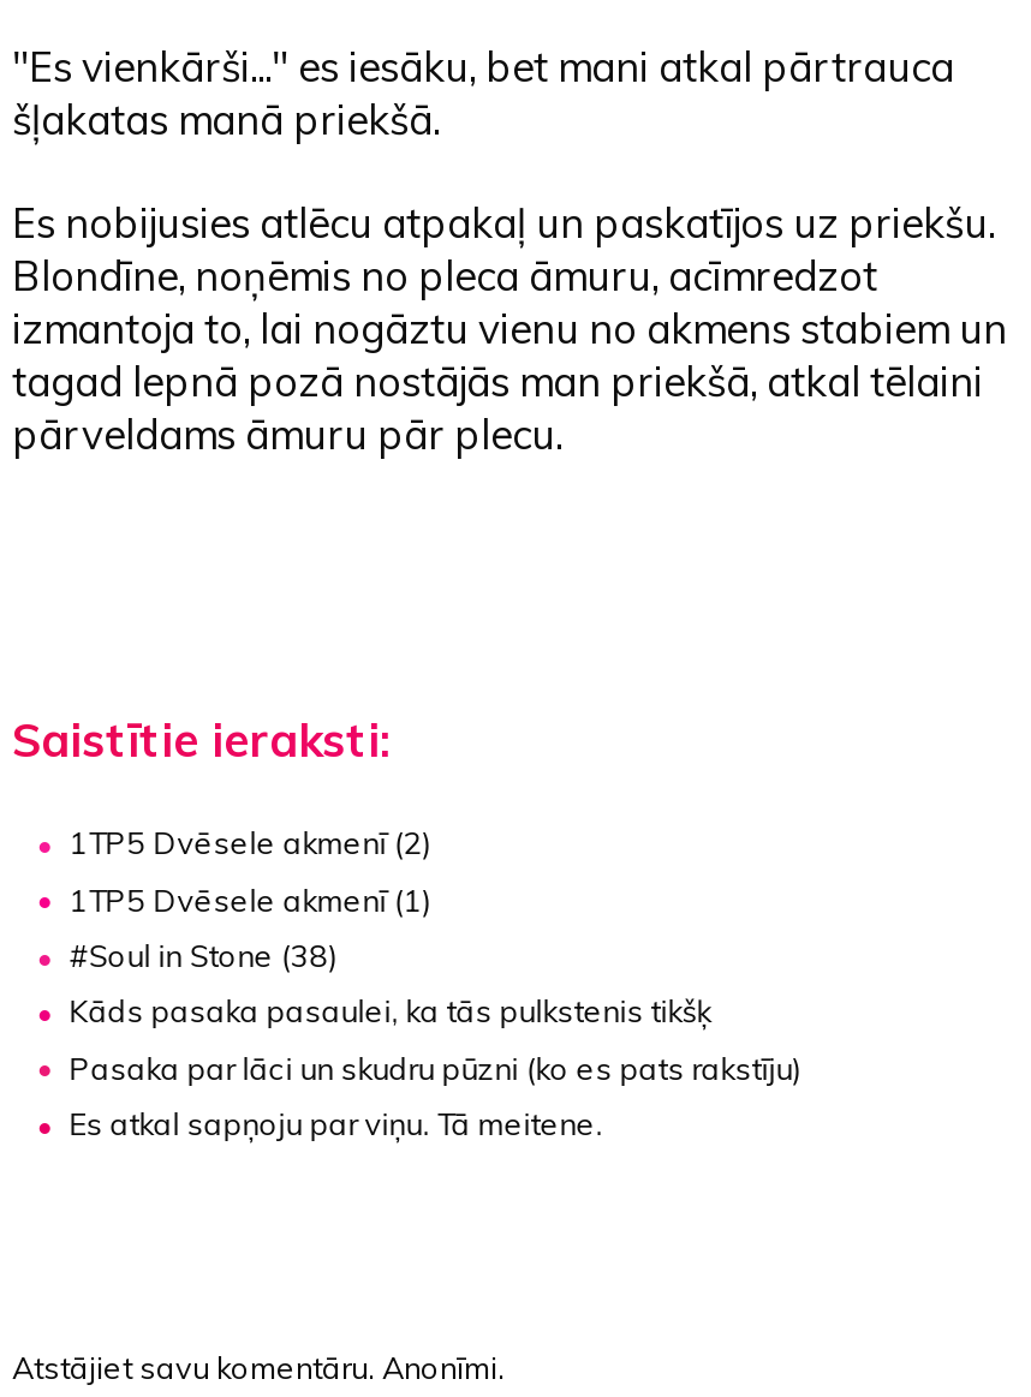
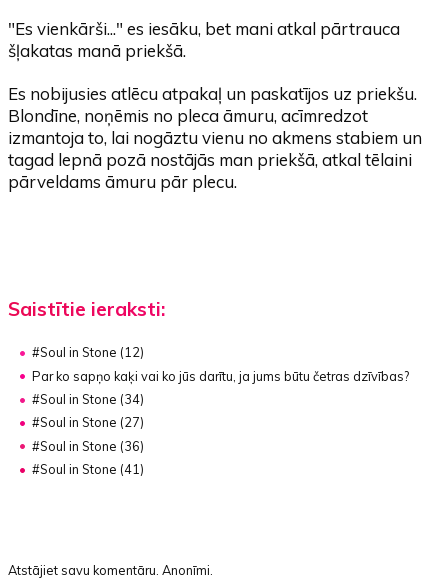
[69,824,432,862] 1TP5 Dvēsele akmenī (2) -> [32,344,144,360] #Soul in Stone (12)
[69,880,432,918] 1TP5 Dvēsele akmenī (1) -> [32,367,409,383] Par ko sapņo kaķi vai ko jūs darītu, ja jums būtu četras dzīvības?
[69,936,338,975] #Soul in Stone (38) -> [32,391,144,407] #Soul in Stone (34)
[69,992,713,1031] Kāds pasaka pasaulei, ka tās pulkstenis tikšķ -> [32,414,144,430] #Soul in Stone (27)
[69,1048,802,1087] Pasaka par lāci un skudru pūzni (ko es pats rakstīju) -> [32,437,144,453] #Soul in Stone (36)
[69,1104,602,1143] Es atkal sapņoju par viņu. Tā meitene. -> [32,461,144,477] #Soul in Stone (41)

